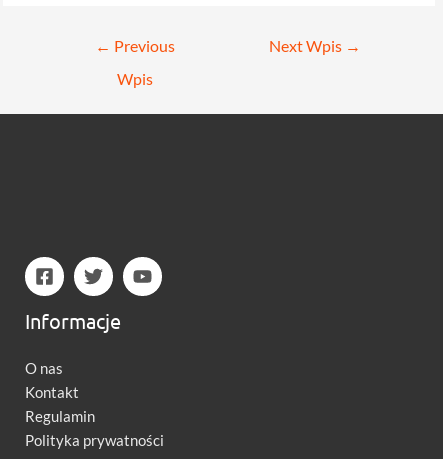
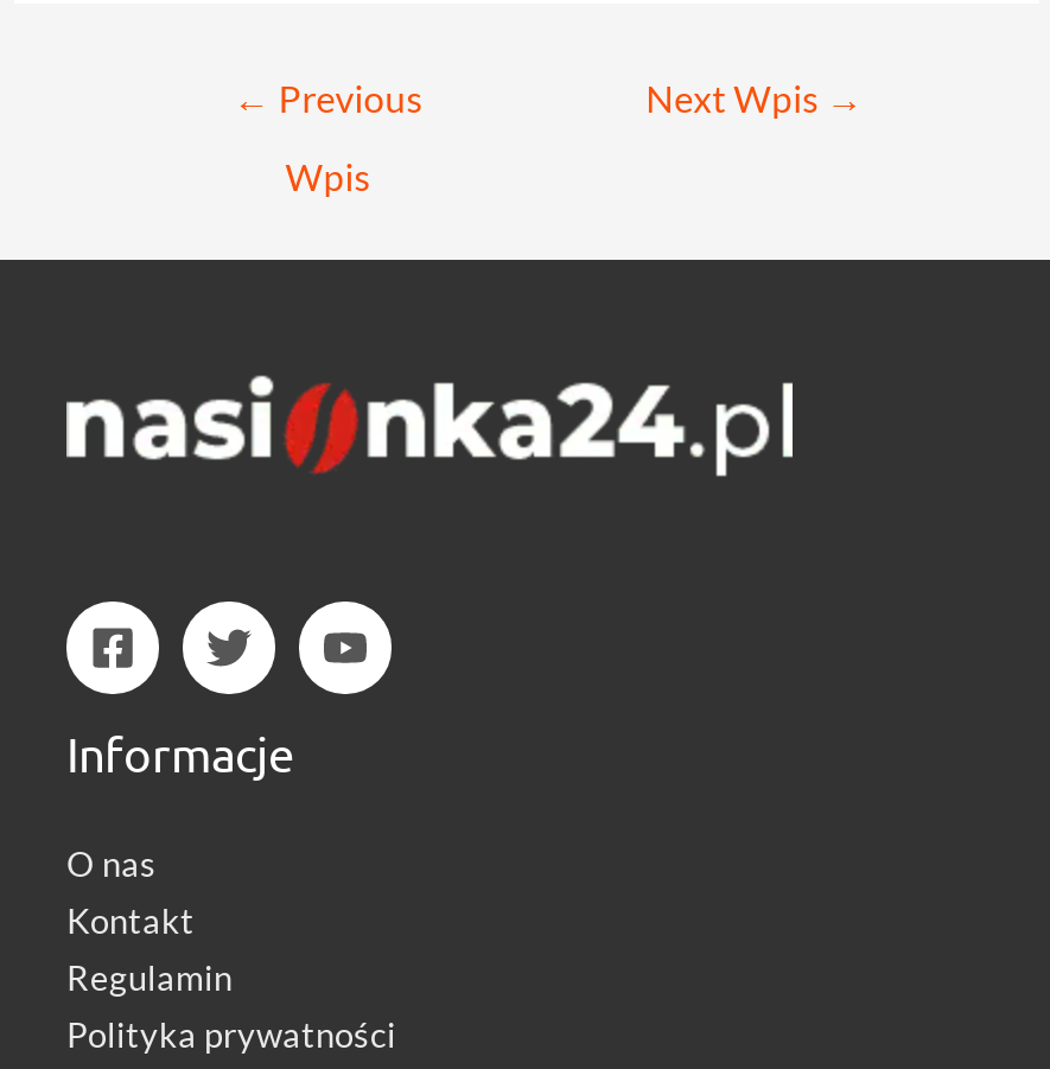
none -> [64,373,795,479] [image]

